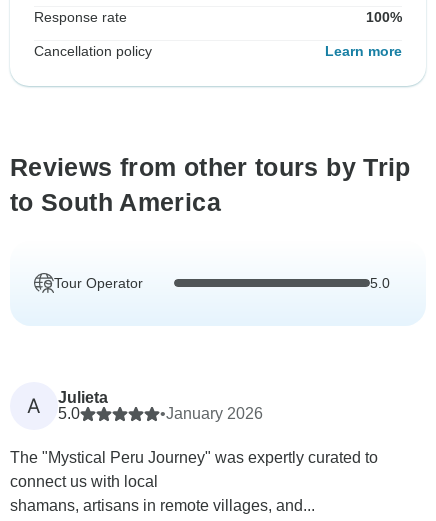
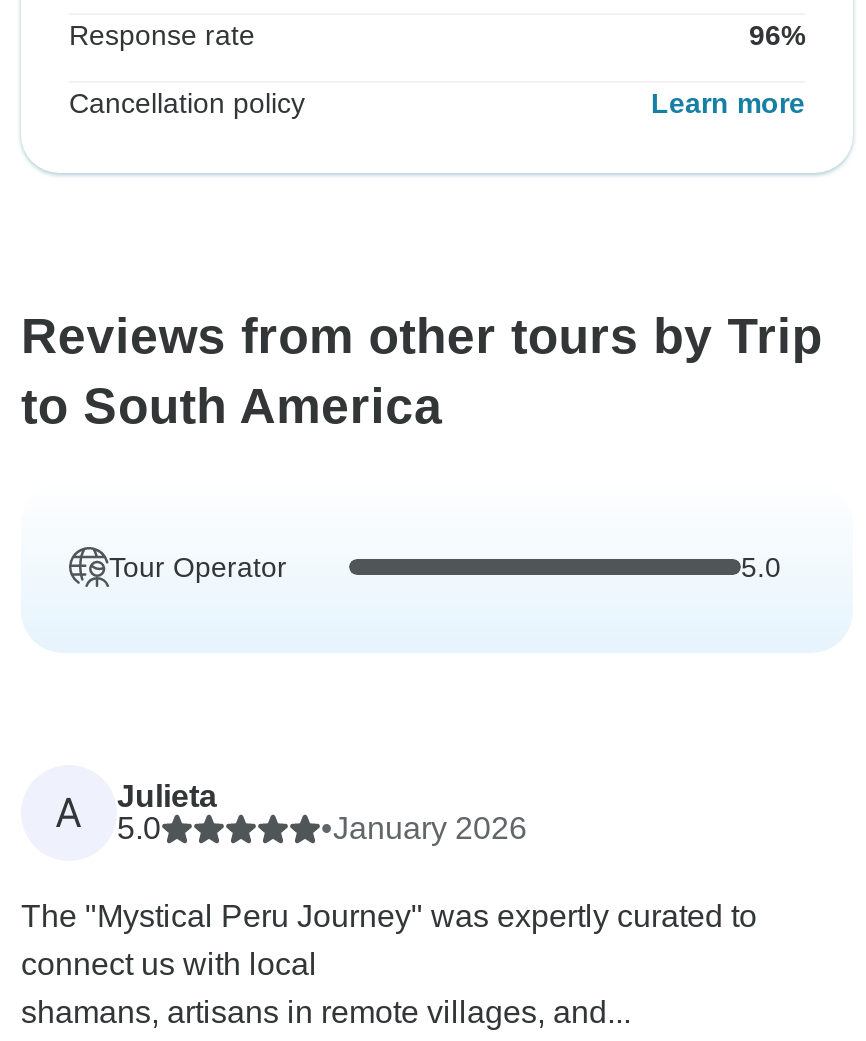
[366,9,402,25] 100% -> [749,19,805,51] 96%

